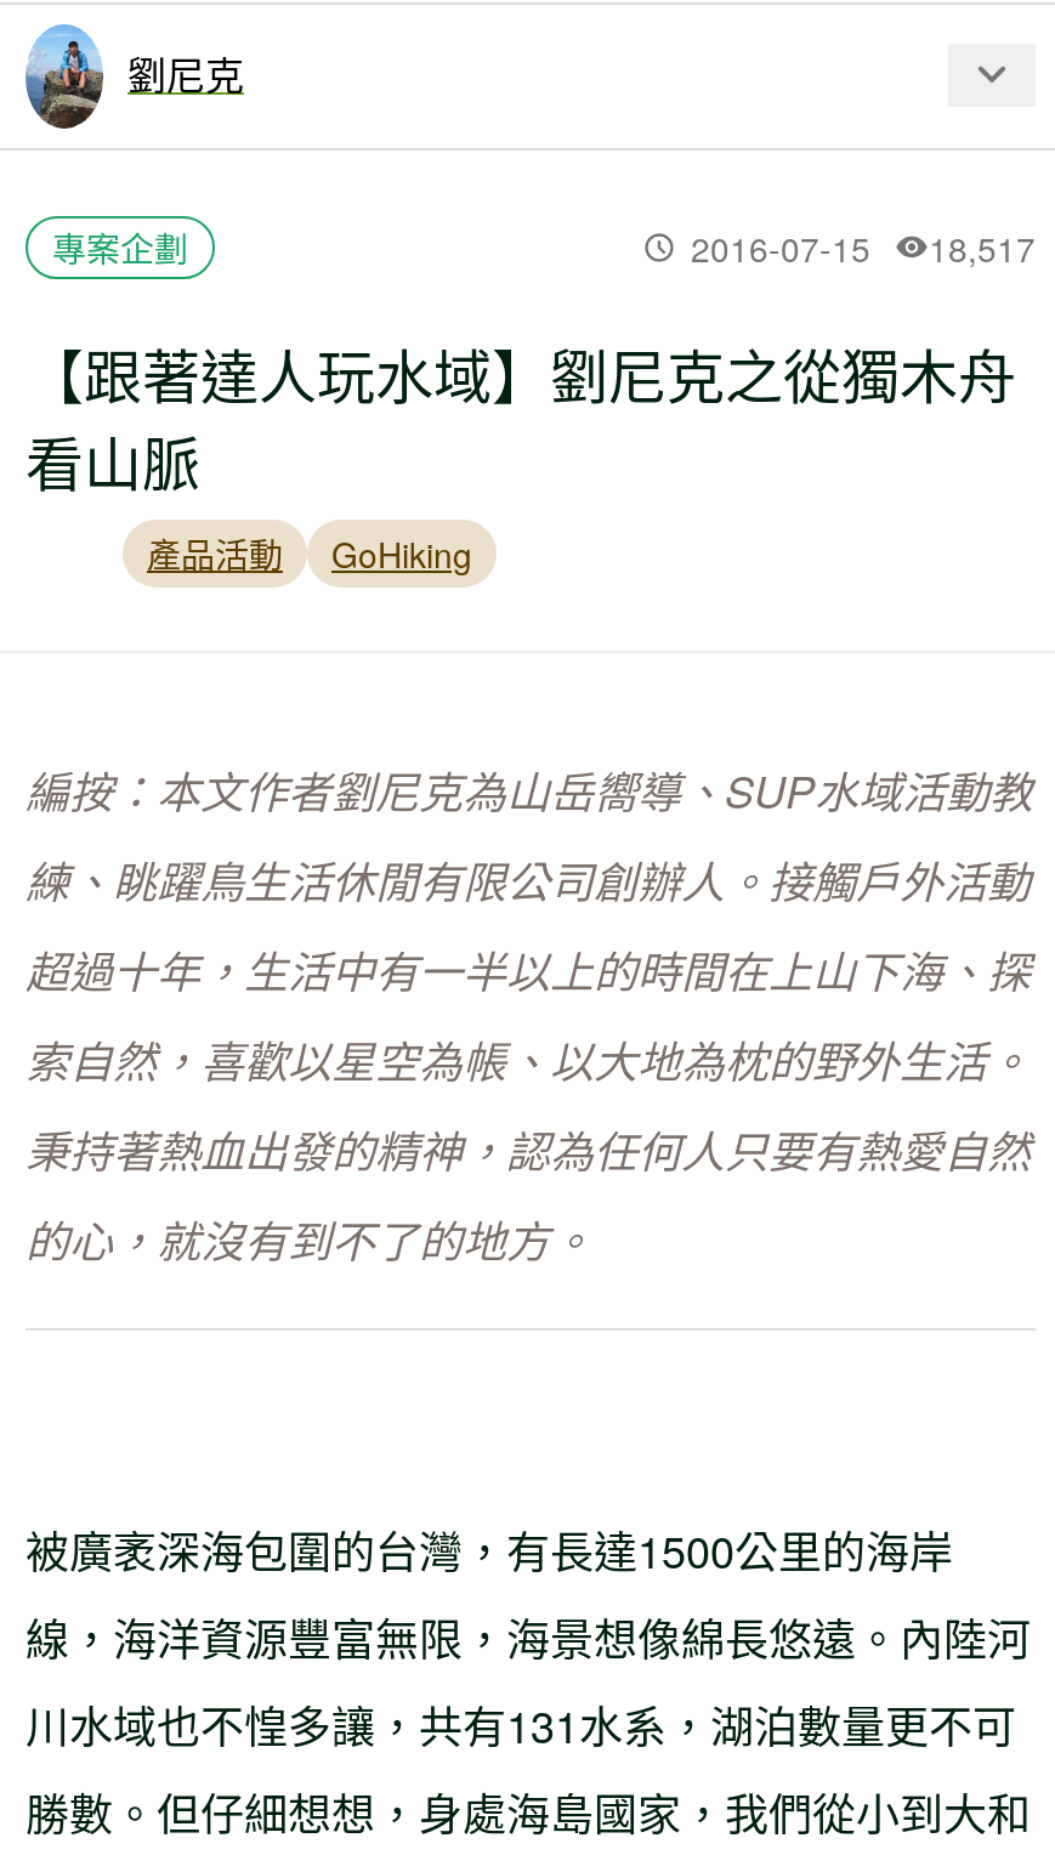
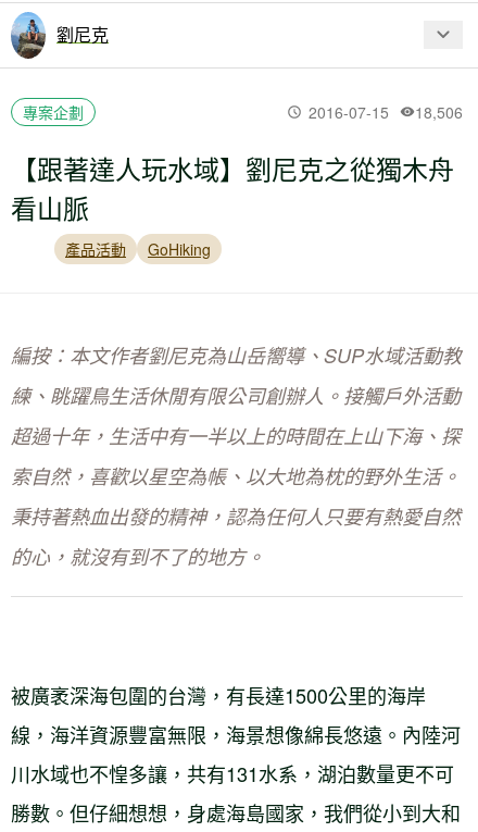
[691,223,1036,271] 2016-07-15 18,517 -> [309,101,463,123] 2016-07-15 18,506

